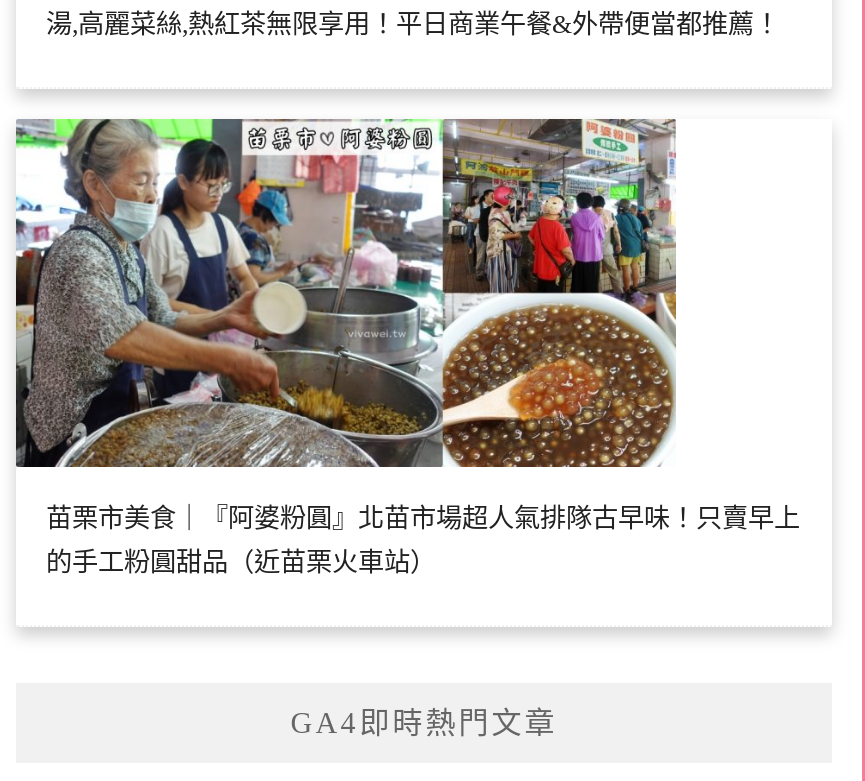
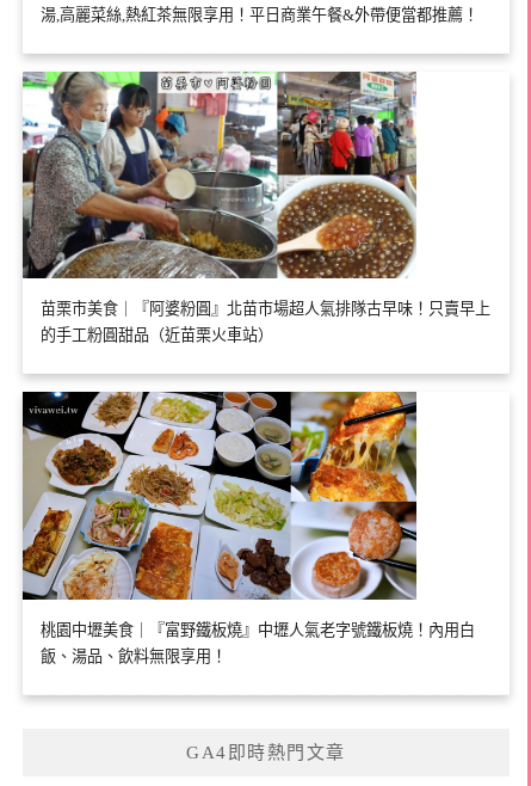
none -> [21,391,475,665] [image] | 桃園中壢美食｜『富野鐵板燒』中壢人氣老字號鐵板燒！內用白 | 飯、湯品、飲料無限享用！

